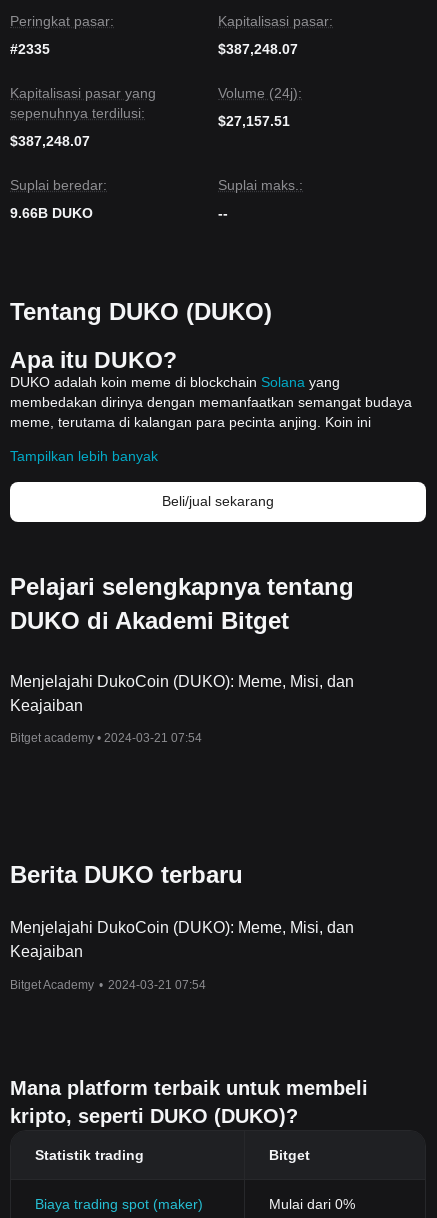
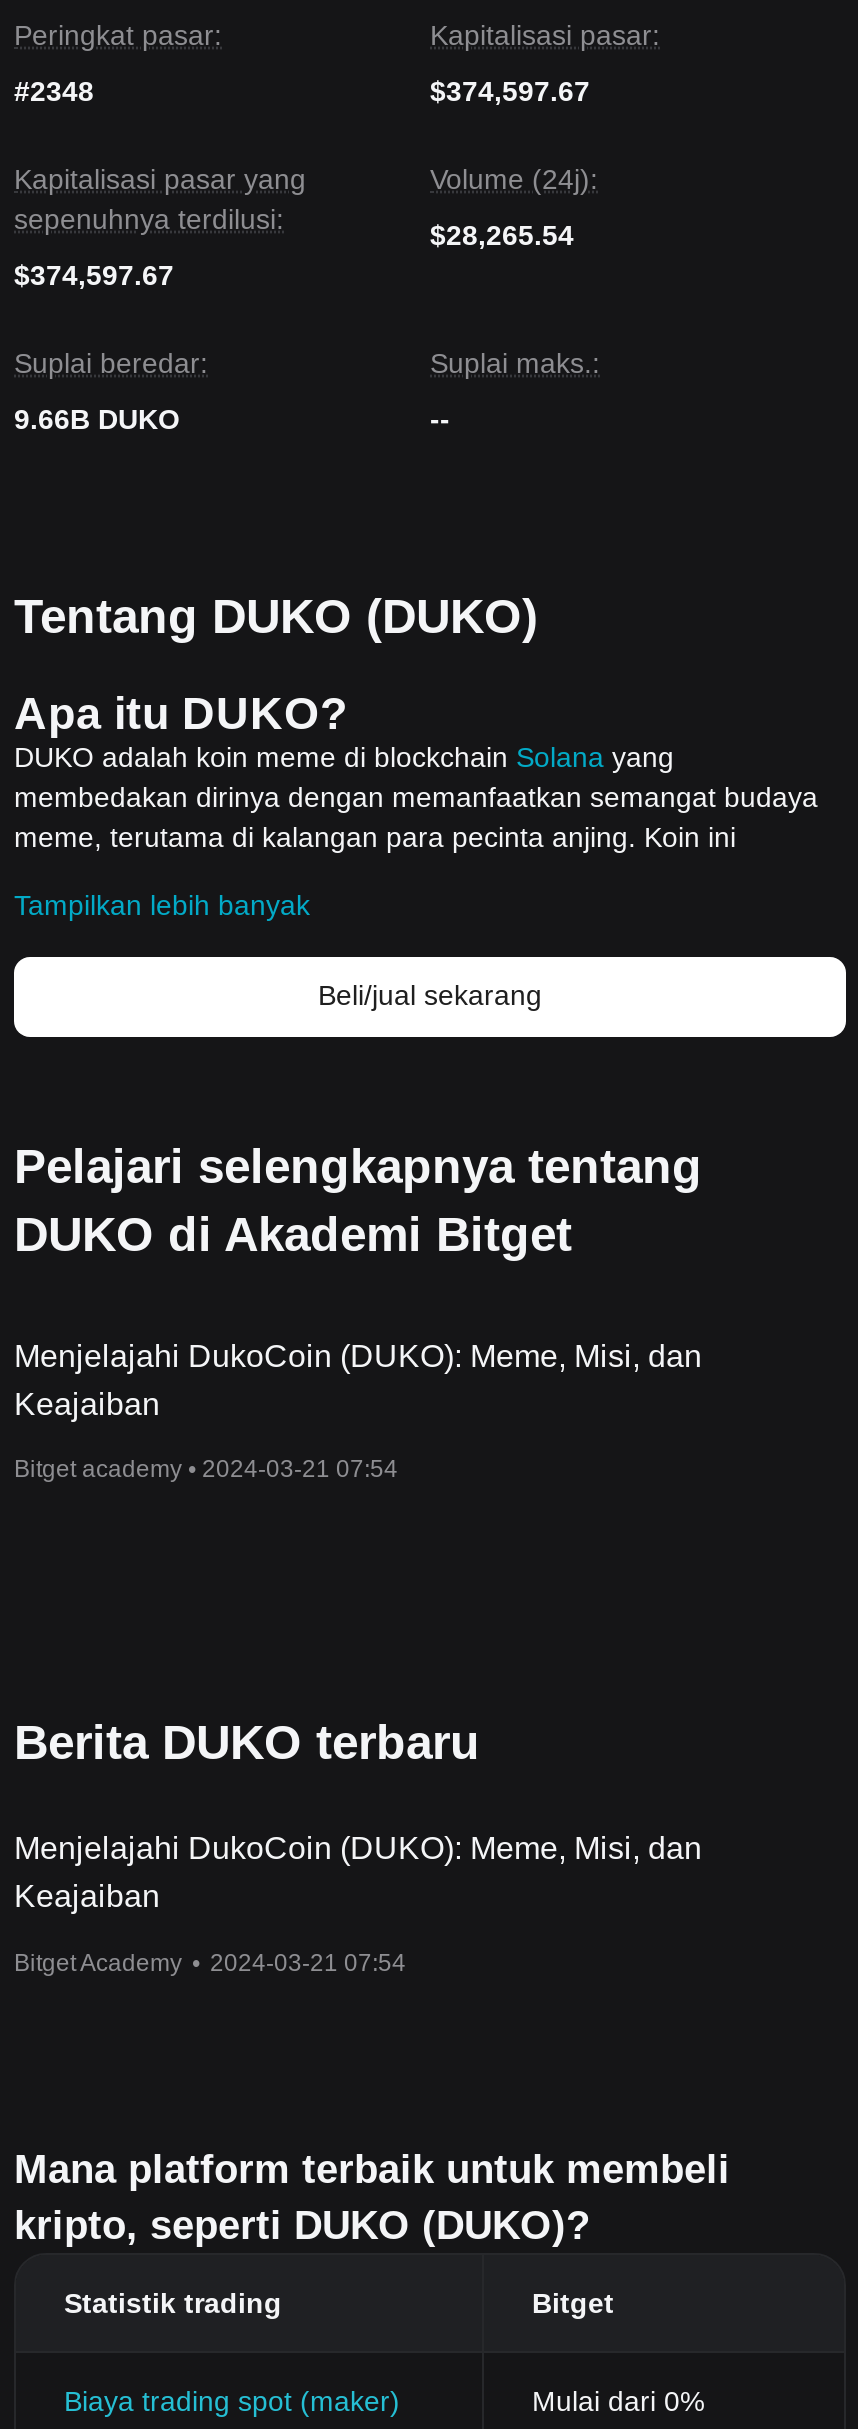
[10,41,50,57] #2335 -> [14,75,94,107] #2348
[218,41,298,57] $387,248.07 -> [430,75,590,107] $374,597.67
[218,113,290,129] $27,157.51 -> [430,219,574,251] $28,265.54
[10,133,90,149] $387,248.07 -> [14,259,174,291] $374,597.67

